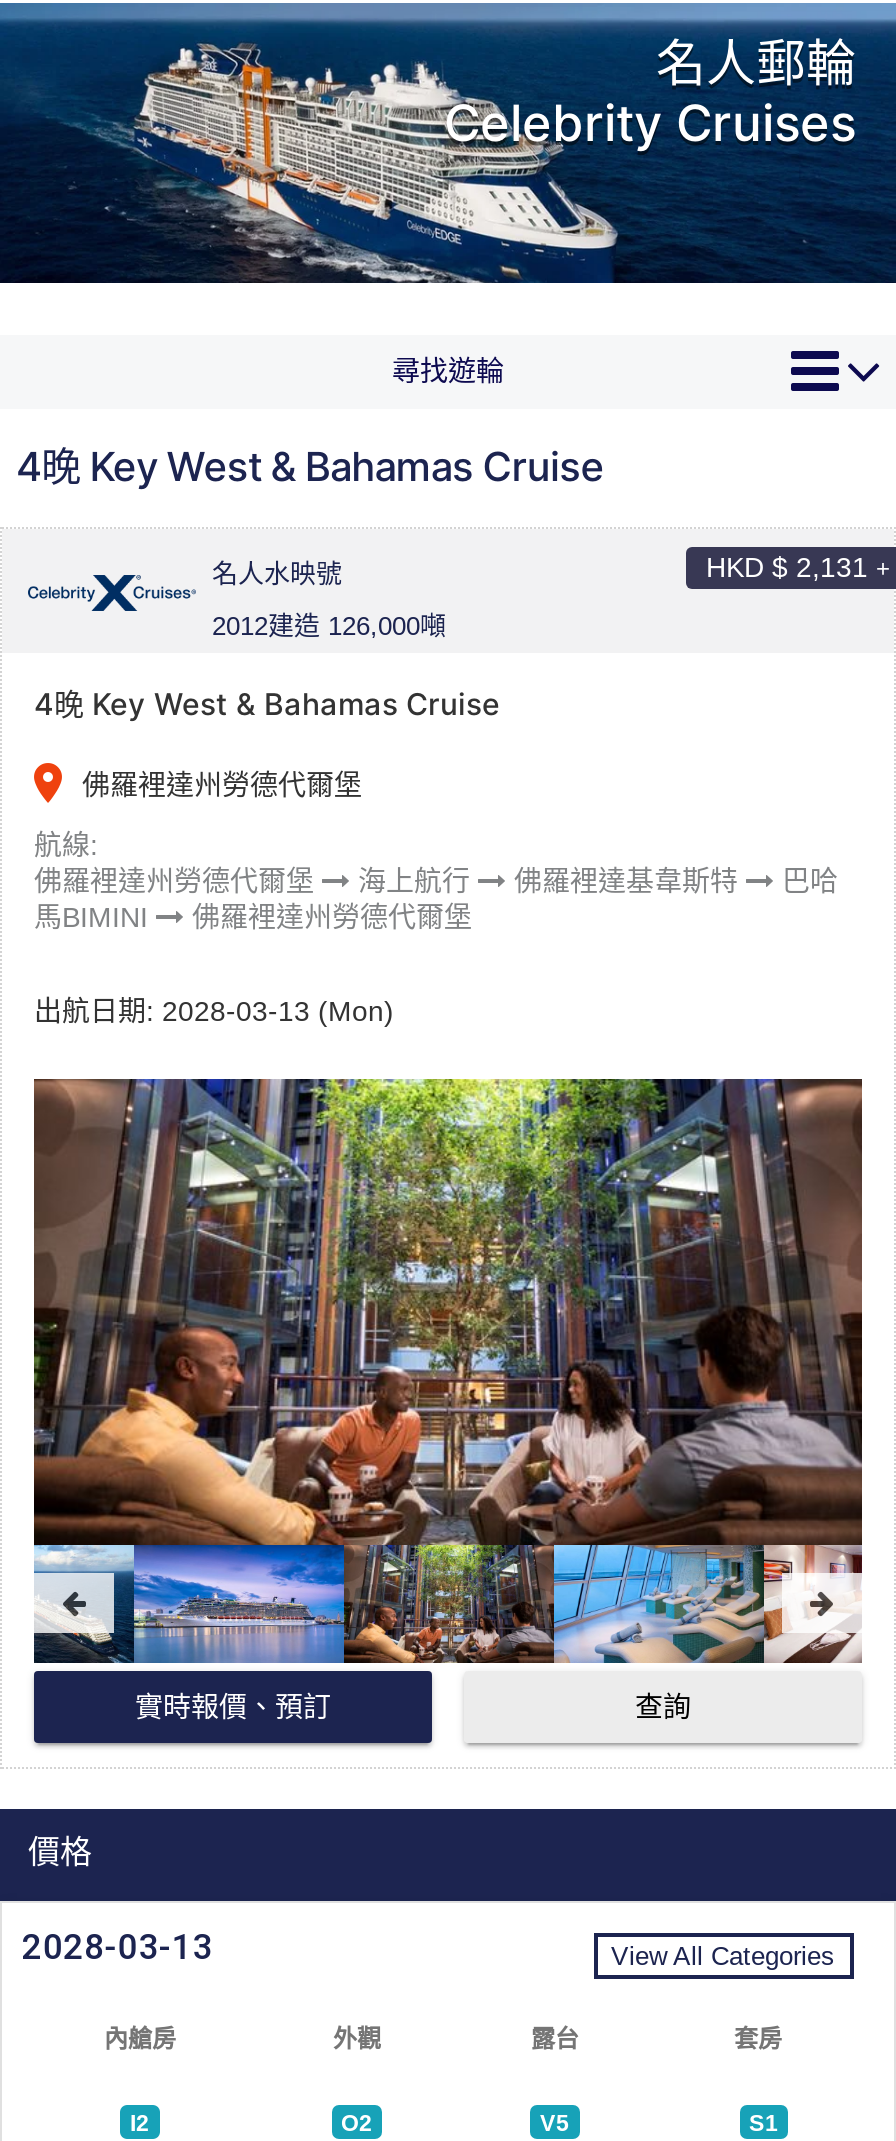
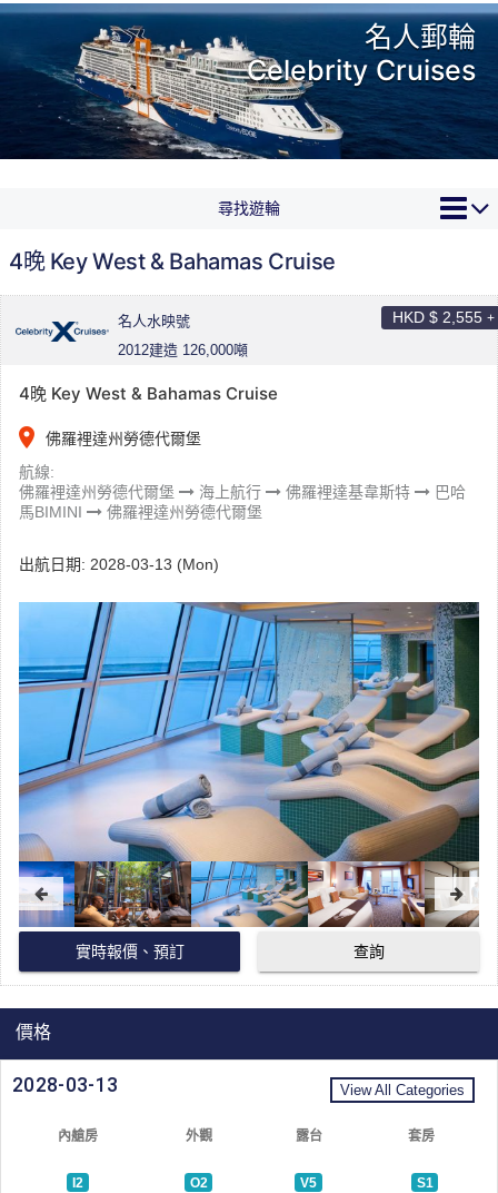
[706,551,890,583] HKD $ 2,131 + -> [392,308,495,326] HKD $ 2,555 +
[32,1077,864,1665] [image] -> [18,601,480,928] [image]

